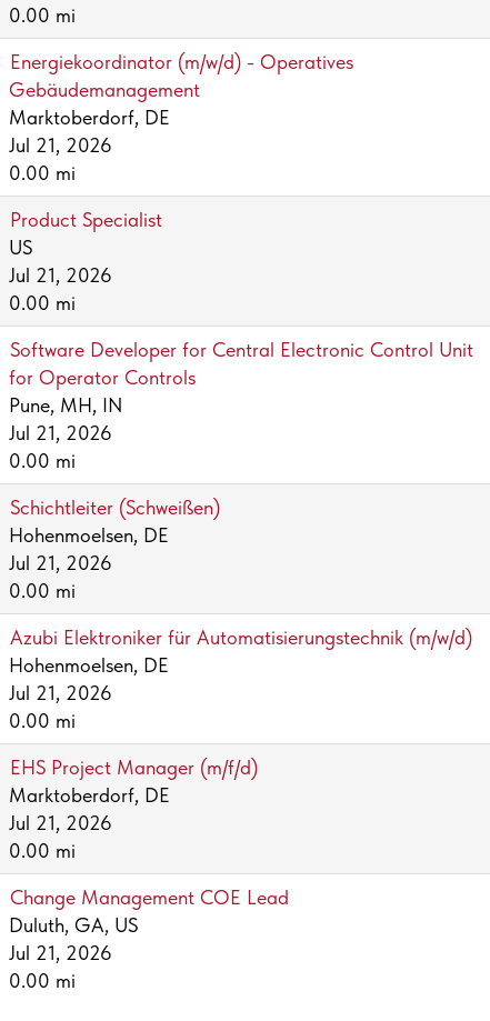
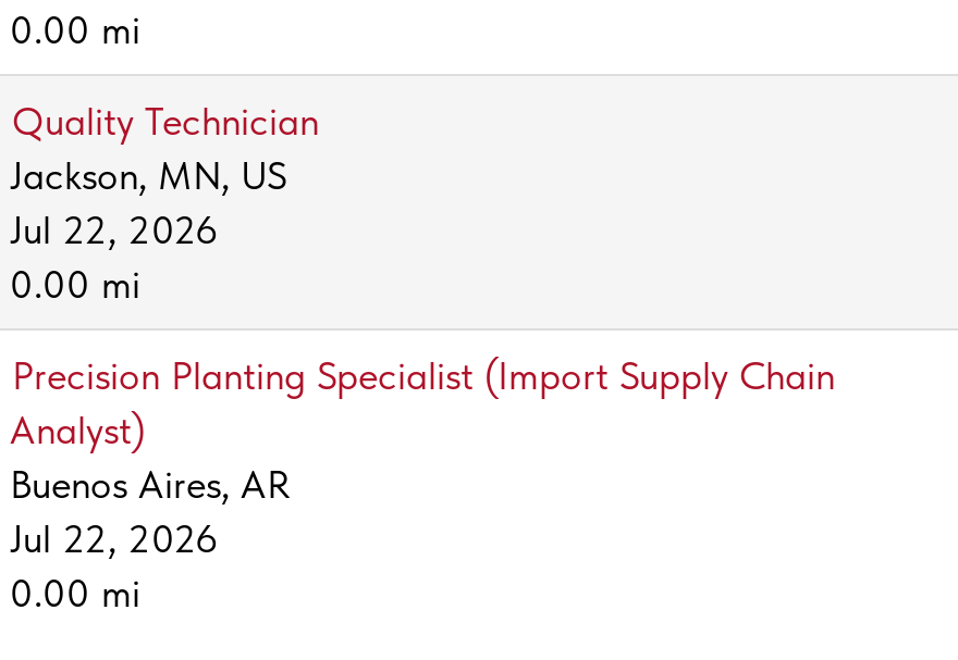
[9,50,353,157] Energiekoordinator (m/w/d) - Operatives | Gebäudemanagement | Marktoberdorf, DE | Jul 21, 2026 -> [10,98,319,252] Quality Technician | Jackson, MN, US | Jul 22, 2026
[9,208,473,964] Product Specialist | US | Jul 21, 2026 | 0.00 mi | Software Developer for Central Electronic Control Unit | for Operator Controls | Pune, MH, IN | Jul 21, 2026 | 0.00 mi | Schichtleiter (Schweißen) | Hohenmoelsen, DE | Jul 21, 2026 | 0.00 mi | Azubi Elektroniker für Automatisierungstechnik (m/w/d) | Hohenmoelsen, DE | Jul 21, 2026 | 0.00 mi | EHS Project Manager (m/f/d) | Marktoberdorf, DE | Jul 21, 2026 | 0.00 mi | Change Management COE Lead | Duluth, GA, US | Jul 21, 2026 -> [10,352,835,561] Precision Planting Specialist (Import Supply Chain | Analyst) | Buenos Aires, AR | Jul 22, 2026

